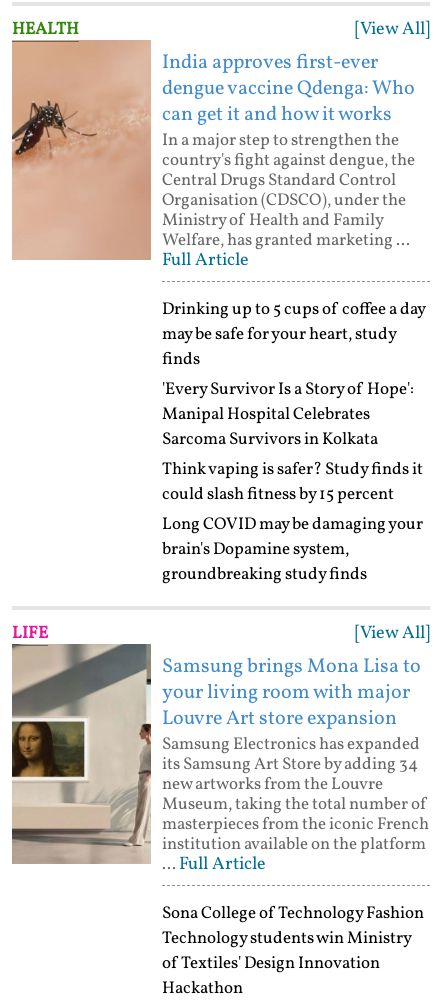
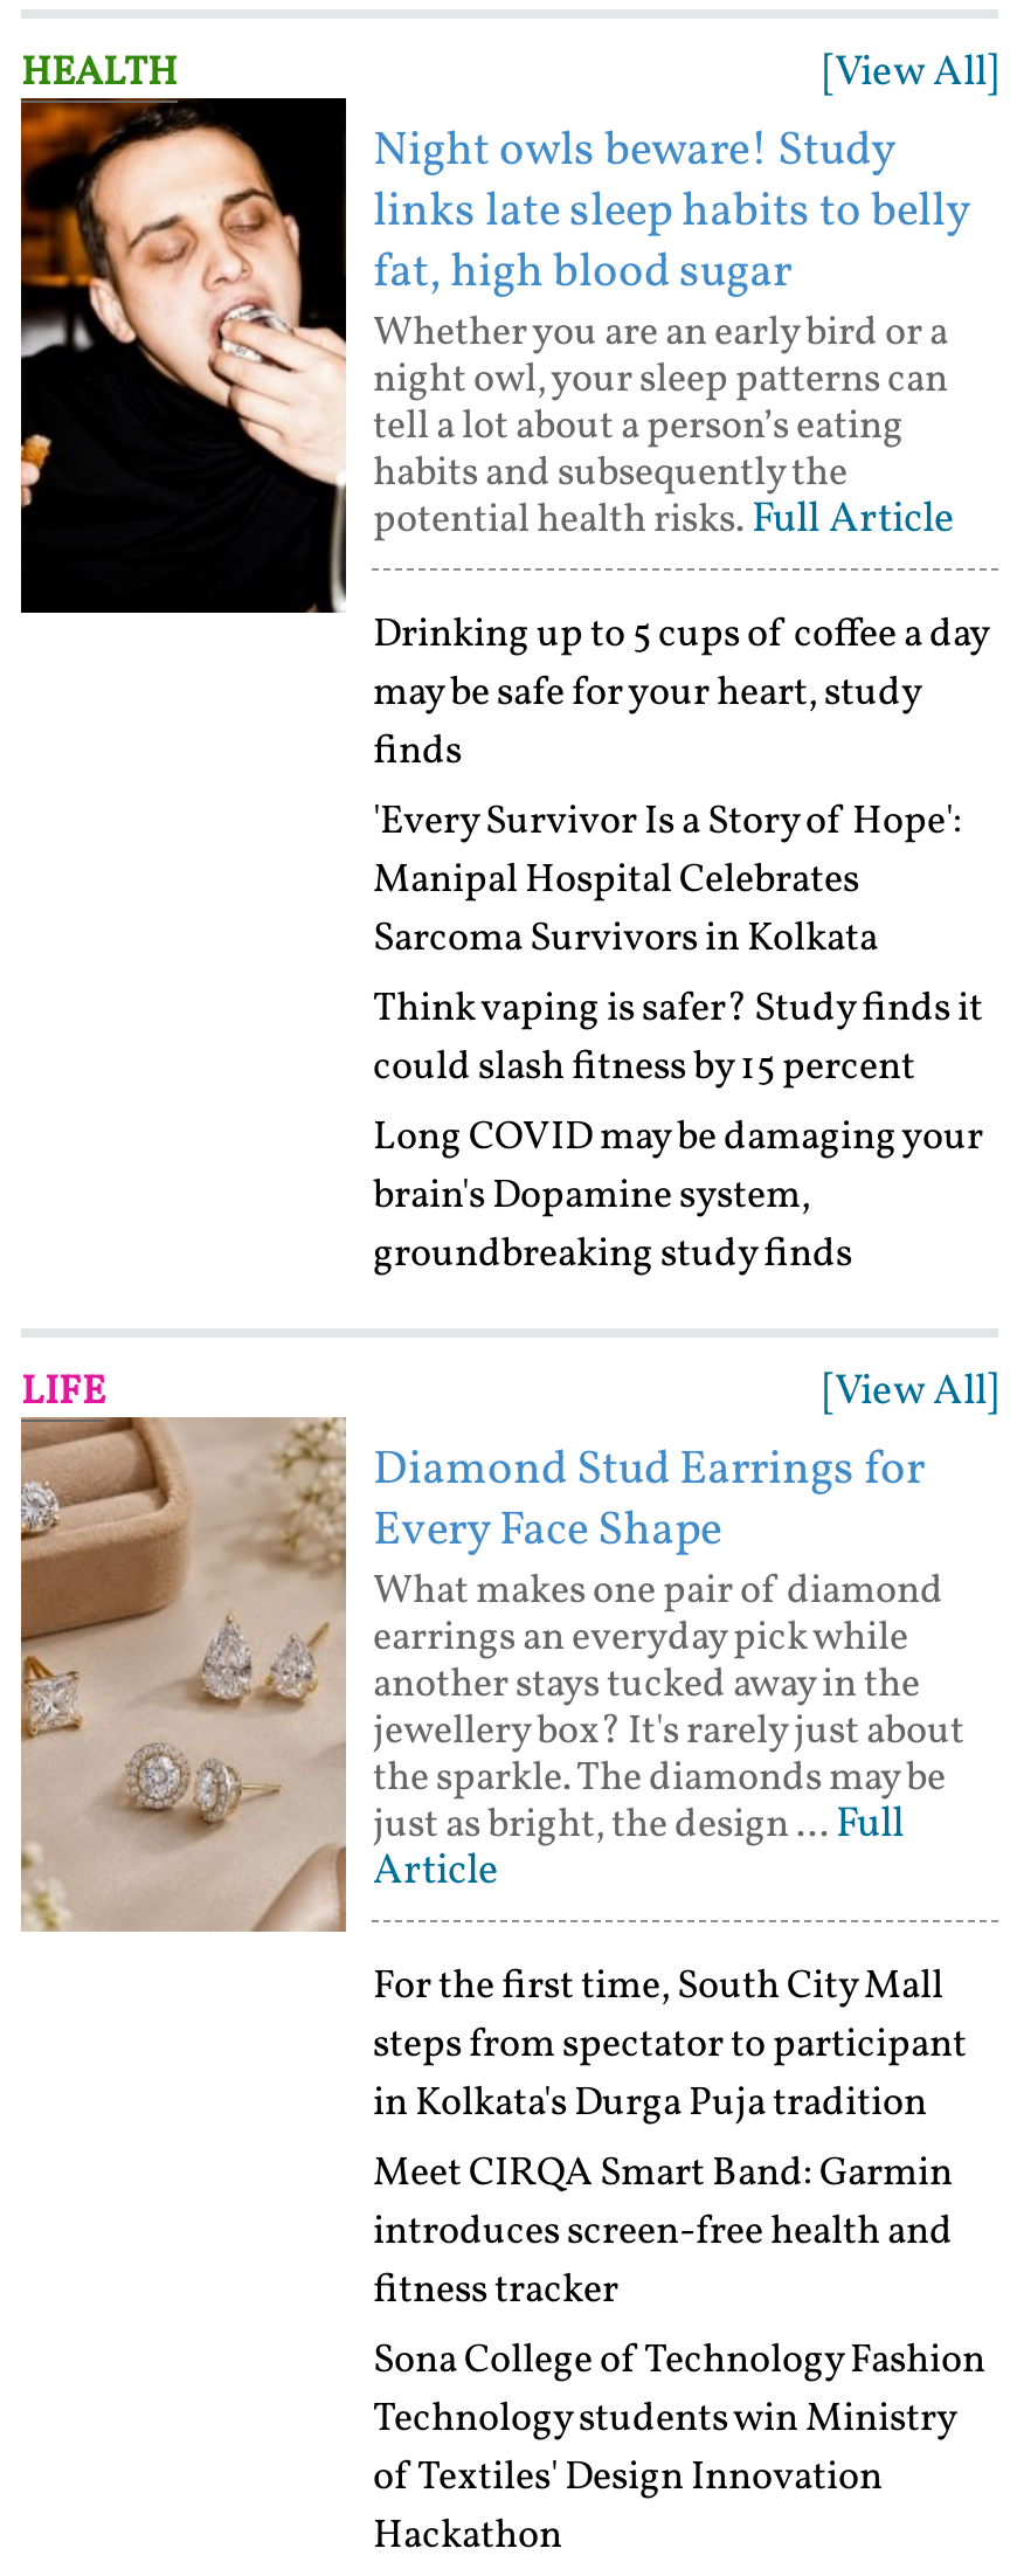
[11,40,415,273] [image] | India approves first-ever | dengue vaccine Qdenga: Who | can get it and how it works | In a major step to strengthen the | country's fight against dengue, the | Central Drugs Standard Control | Organisation (CDSCO), under the | Ministry of Health and Family | Welfare, has granted marketing ... | Full Article -> [19,96,969,615] [image] | Night owls beware! Study | links late sleep habits to belly | fat, high blood sugar | Whether you are an early bird or a | night owl, your sleep patterns can | tell a lot about a person’s eating | habits and subsequently the | potential health risks. Full Article
moved [12,298,430,646] -> [21,608,998,1422]: Drinking up to 5 cups of coffee a day | may be safe for your heart, study | finds | ... | LIFE | [View All]
[11,643,429,877] [image] | Samsung brings Mona Lisa to | your living room with major | Louvre Art store expansion | Samsung Electronics has expanded | its Samsung Art Store by adding 34 | new artworks from the Louvre | Museum, taking the total number of | masterpieces from the iconic French | institution available on the platform | ... Full Article -> [19,1417,967,2318] [image] | Diamond Stud Earrings for | Every Face Shape | What makes one pair of diamond | earrings an everyday pick while | another stays tucked away in the | jewellery box? It's rarely just about | the sparkle. The diamonds may be | just as bright, the design ... Full | Article | For the first time, South City Mall | steps from spectator to participant | in Kolkata's Durga Puja tradition | Meet CIRQA Smart Band: Garmin | introduces screen-free health and | fitness tracker

